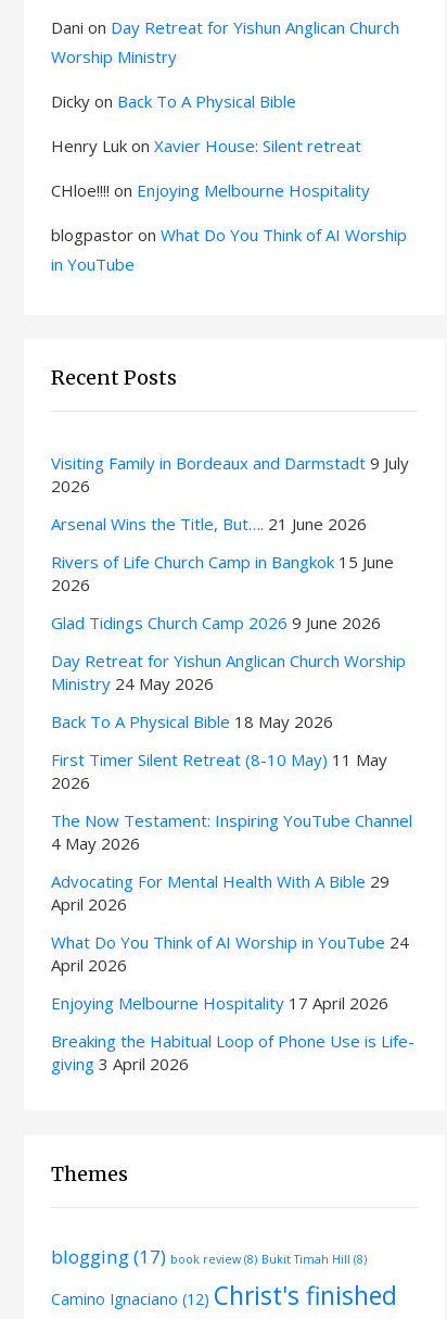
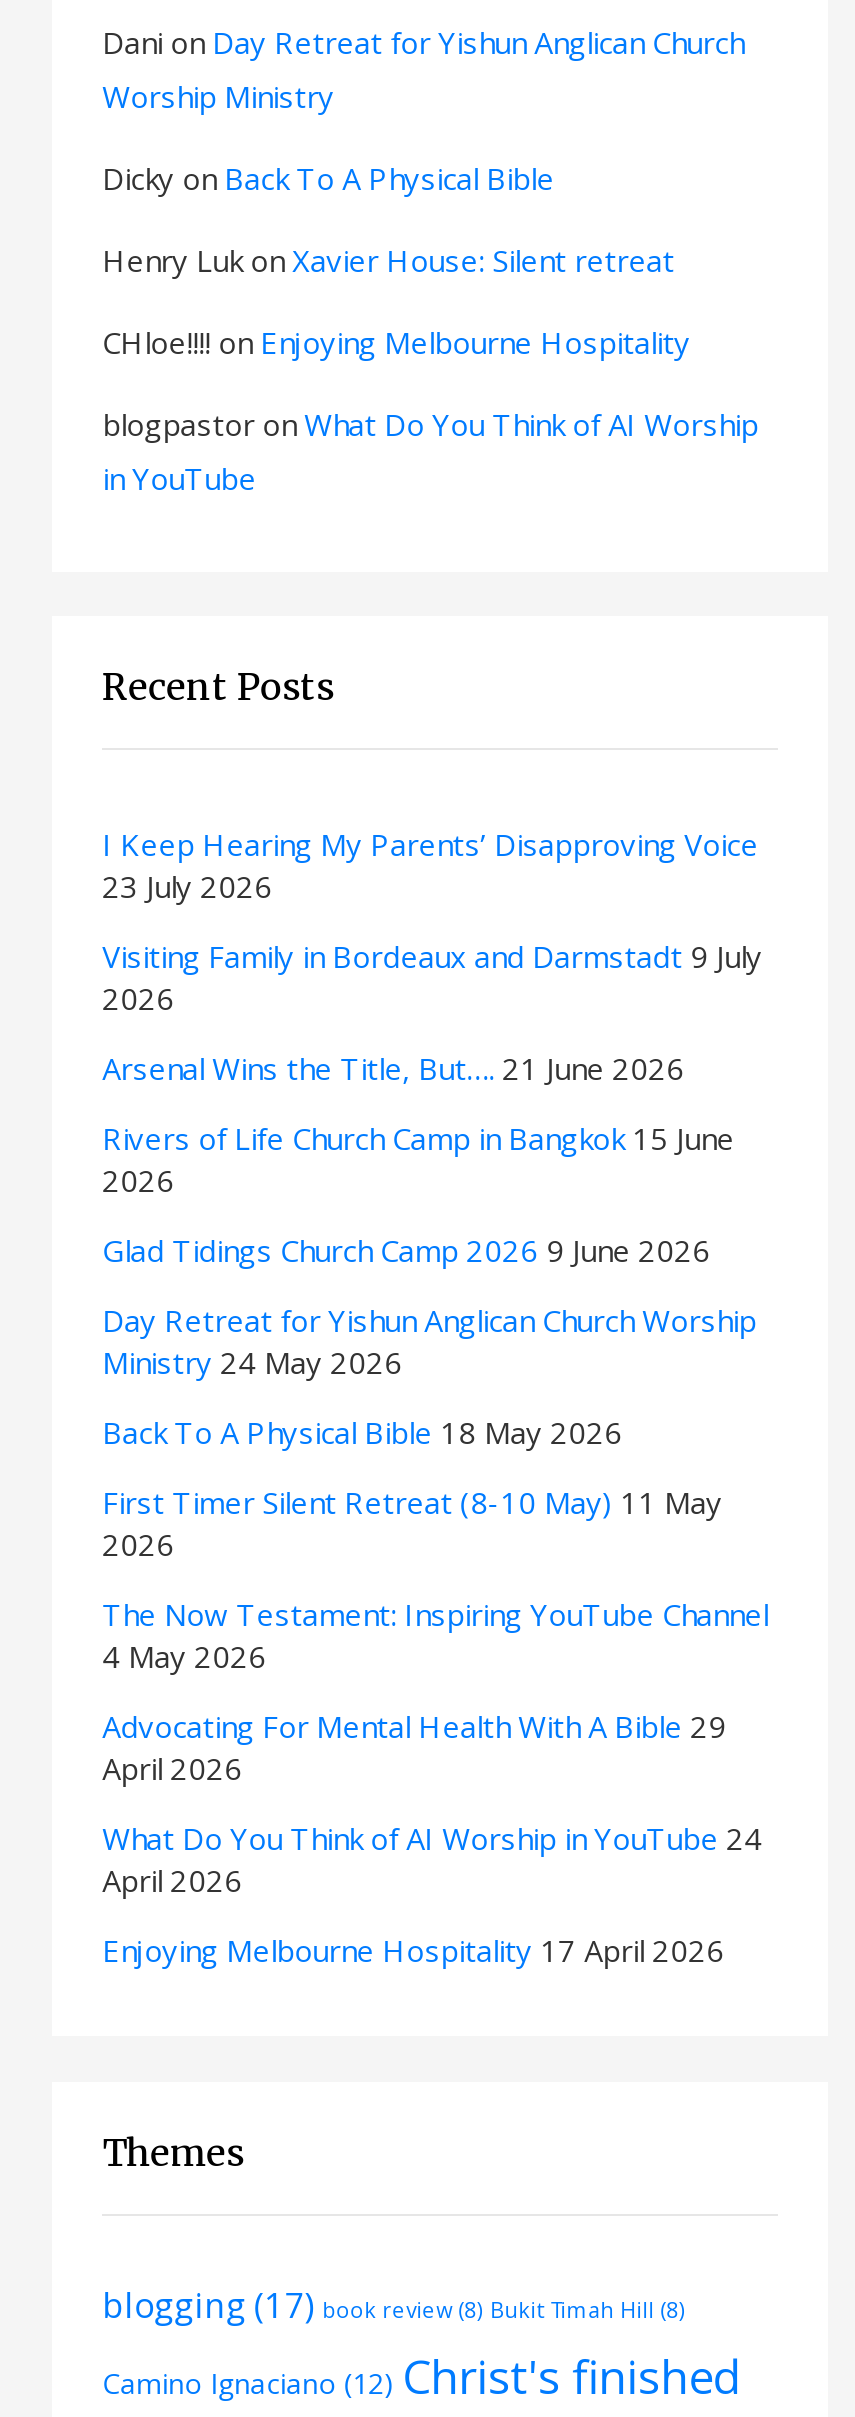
none -> [102,824,758,906] I Keep Hearing My Parents’ Disapproving Voice | 23 July 2026
moved [51,452,412,1014] -> [102,936,768,1970]: Visiting Family in Bordeaux and Darmstadt 9 July | 2026 | Arsenal Wins the Title, But…. 21 June 2026 | ... | April 2026 | Enjoying Melbourne Hospitality 17 April 2026
[51,1030,415,1075] Breaking the Habitual Loop of Phone Use is Life- | giving 3 April 2026 -> none

